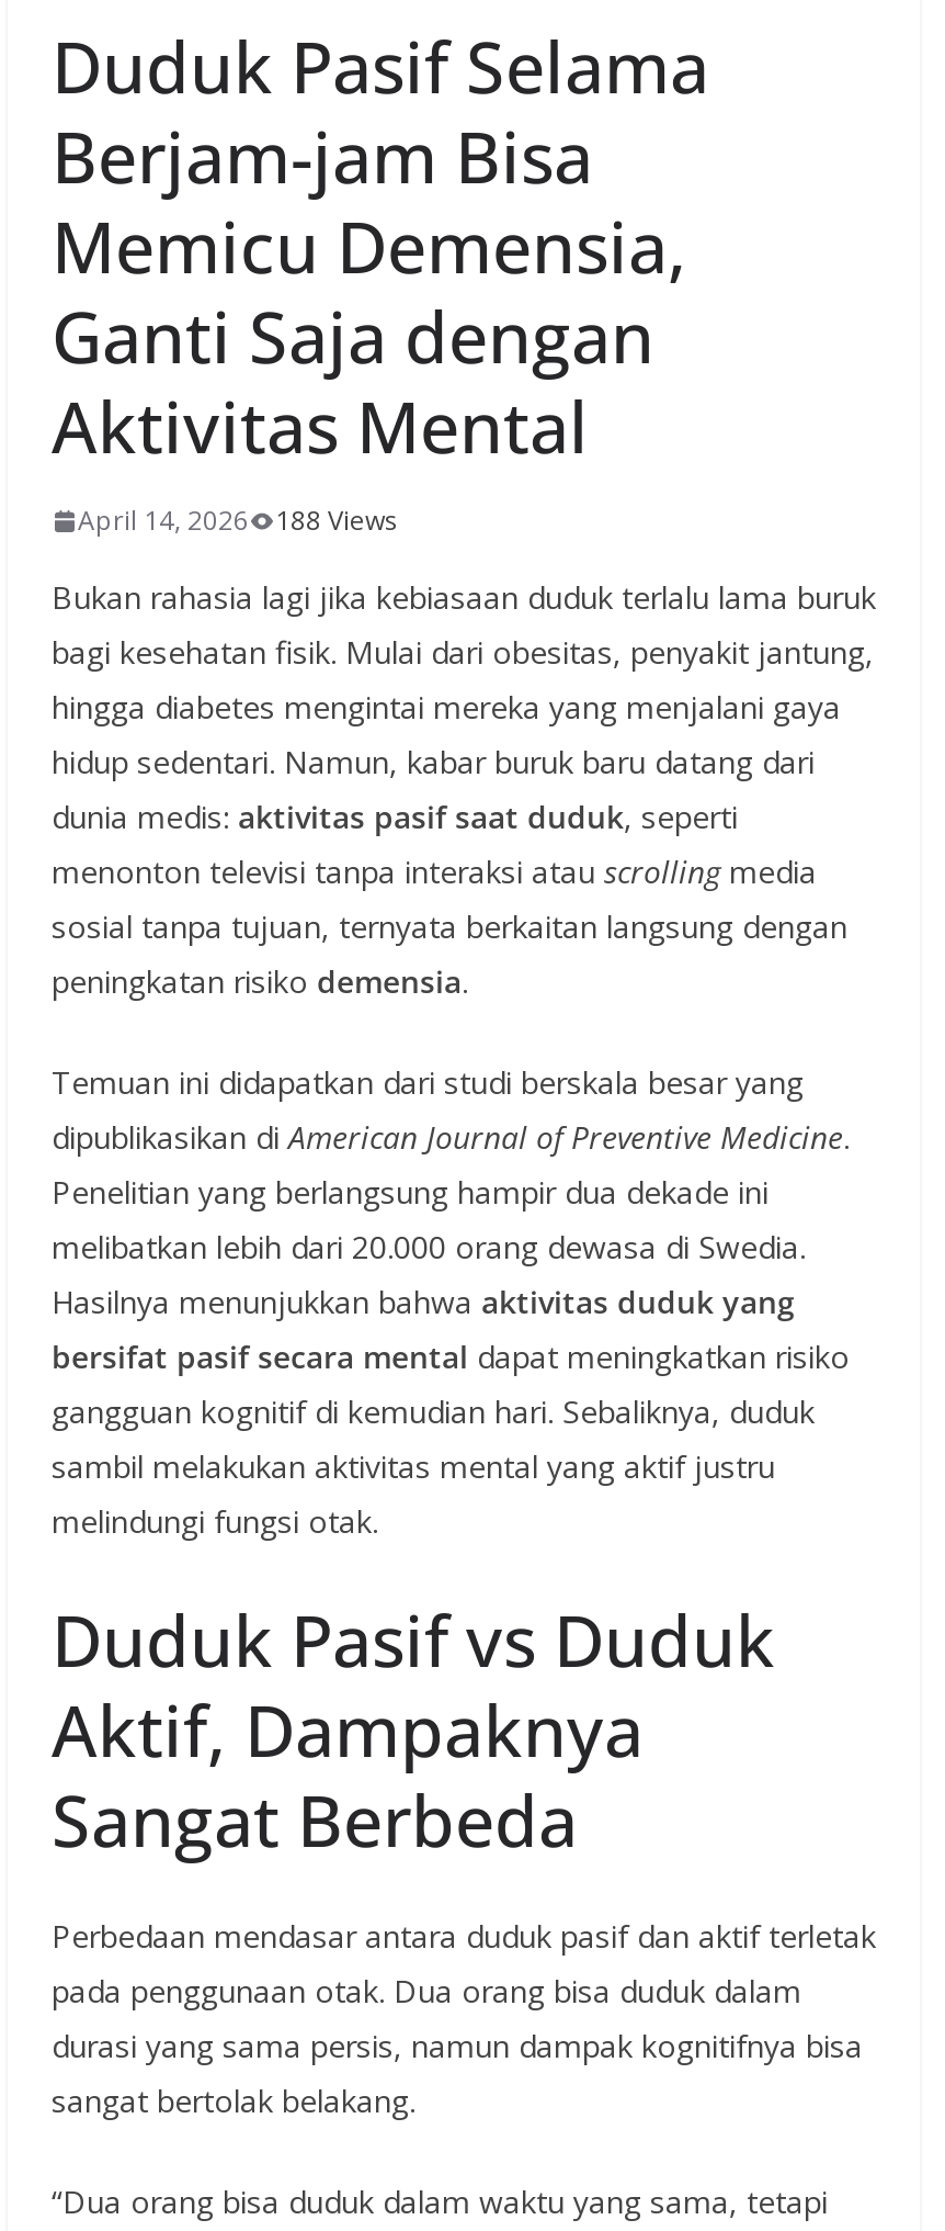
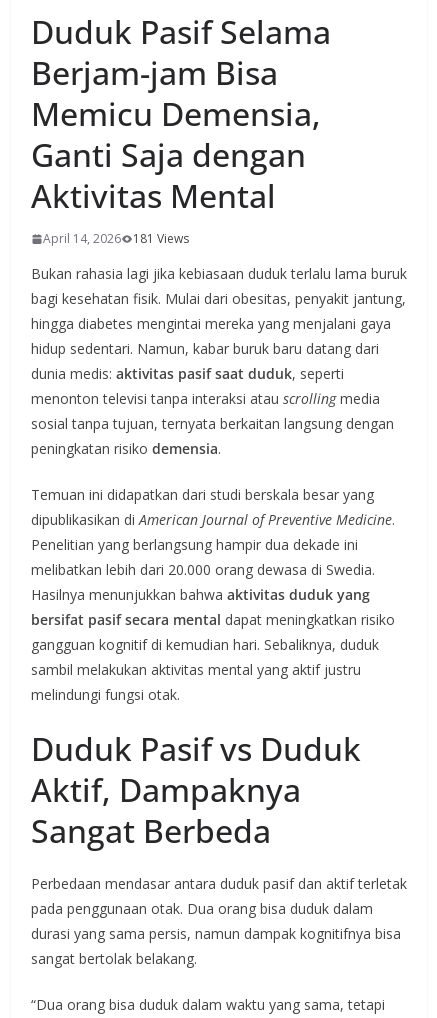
[78,502,398,539] April 14, 2026 188 Views -> [43,230,189,247] April 14, 2026 181 Views

